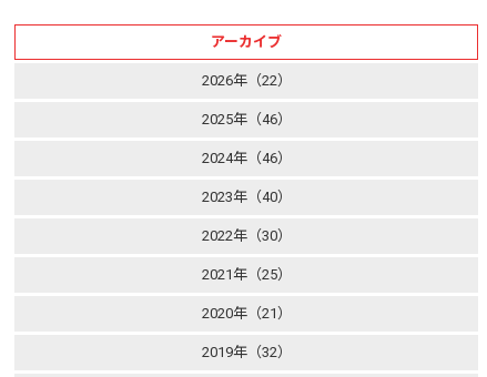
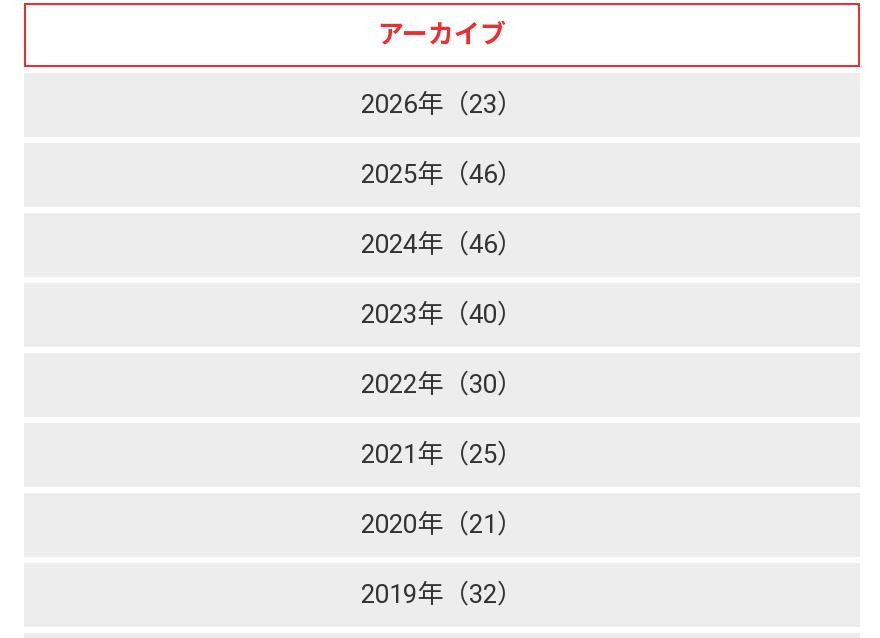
[201,72,291,88] 2026年（22） -> [361,88,523,118] 2026年（23）

